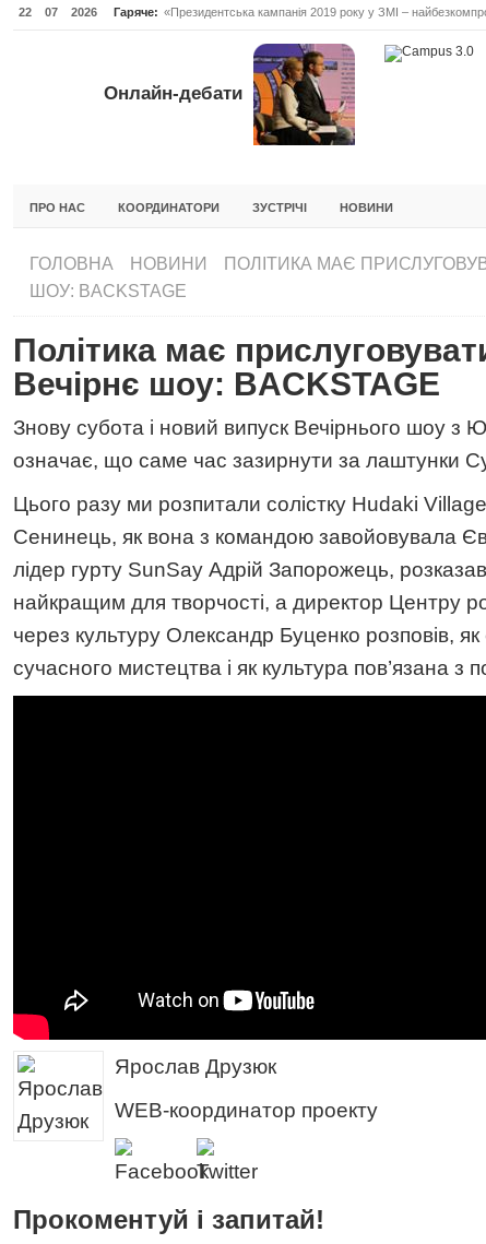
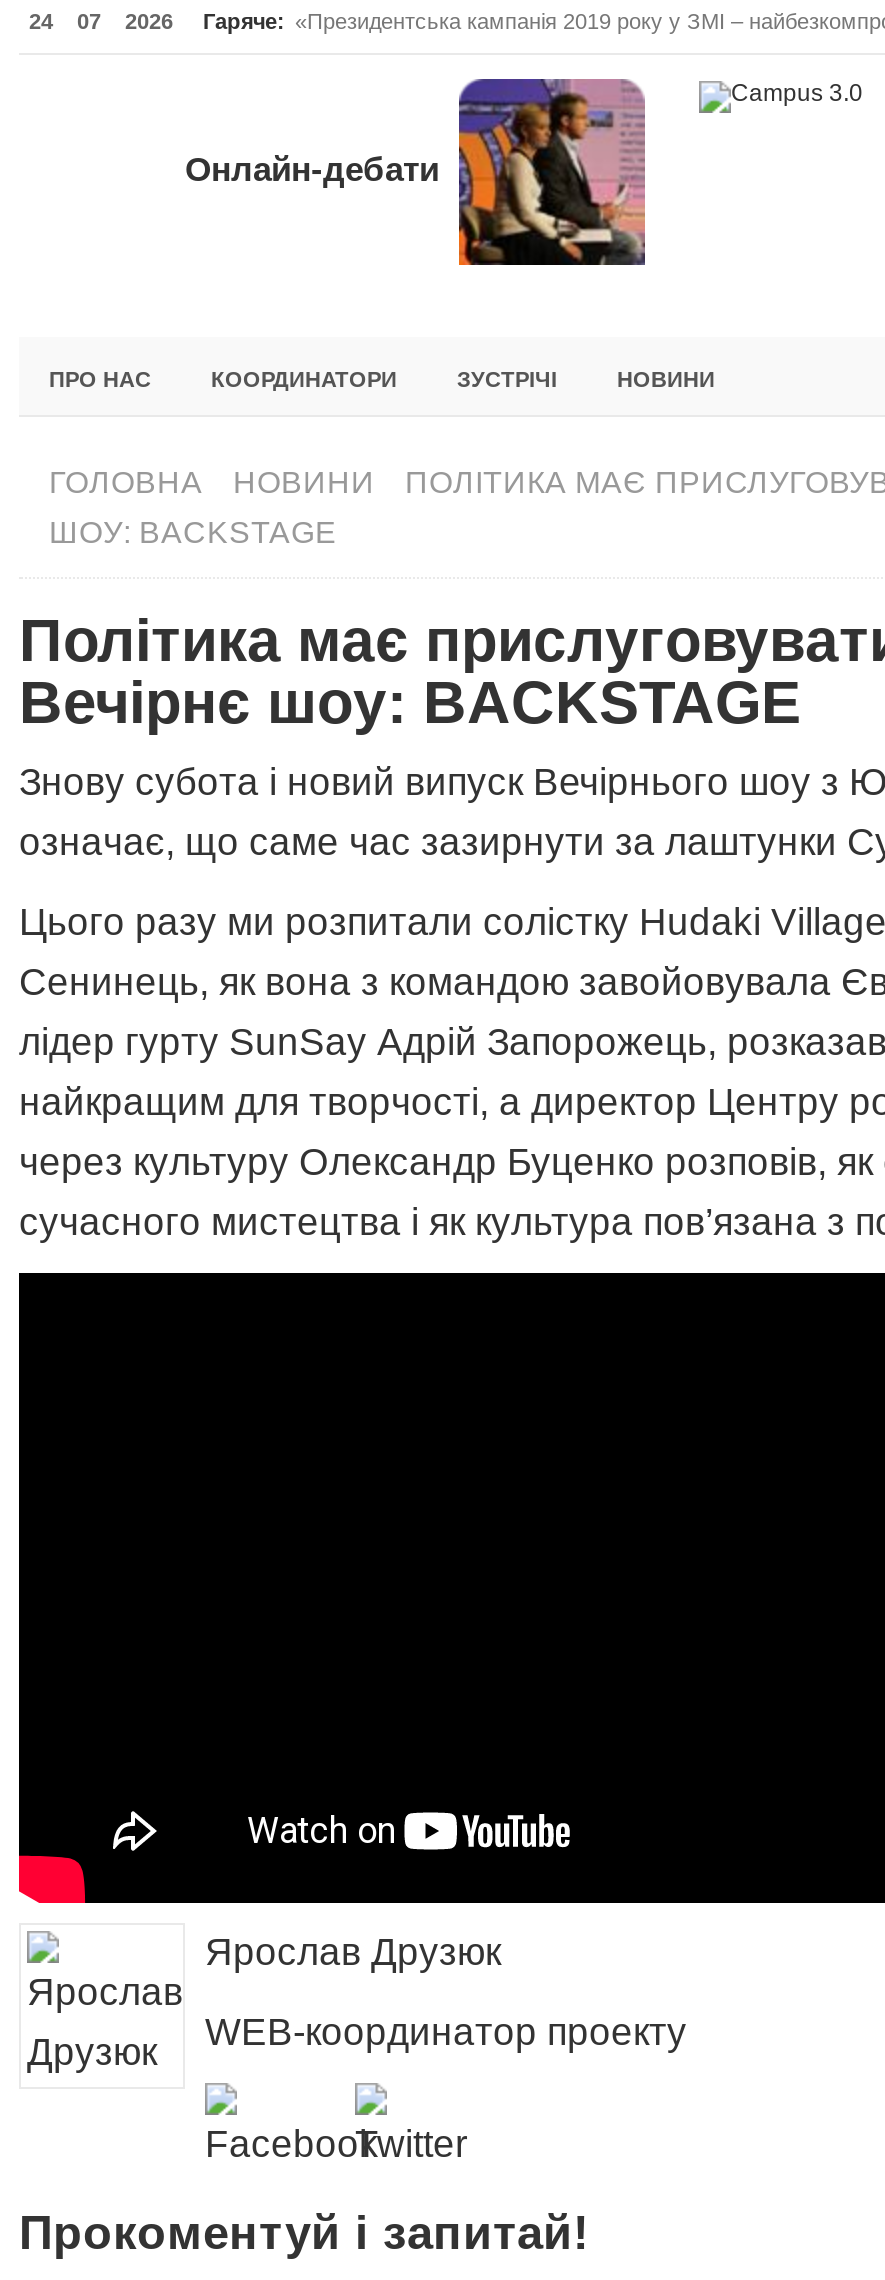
[19,5,32,19] 22 -> [29,9,53,33] 24

